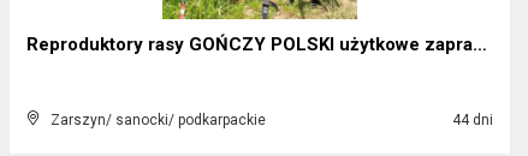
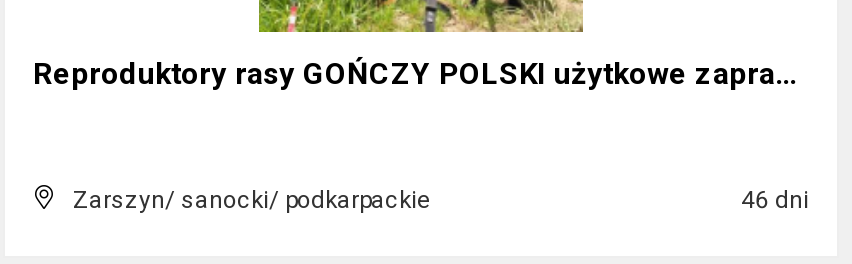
[449,112,493,128] 44 dni -> [735,186,809,214] 46 dni

